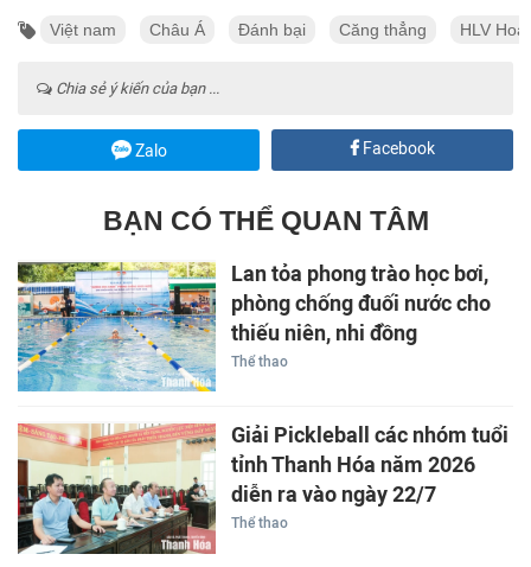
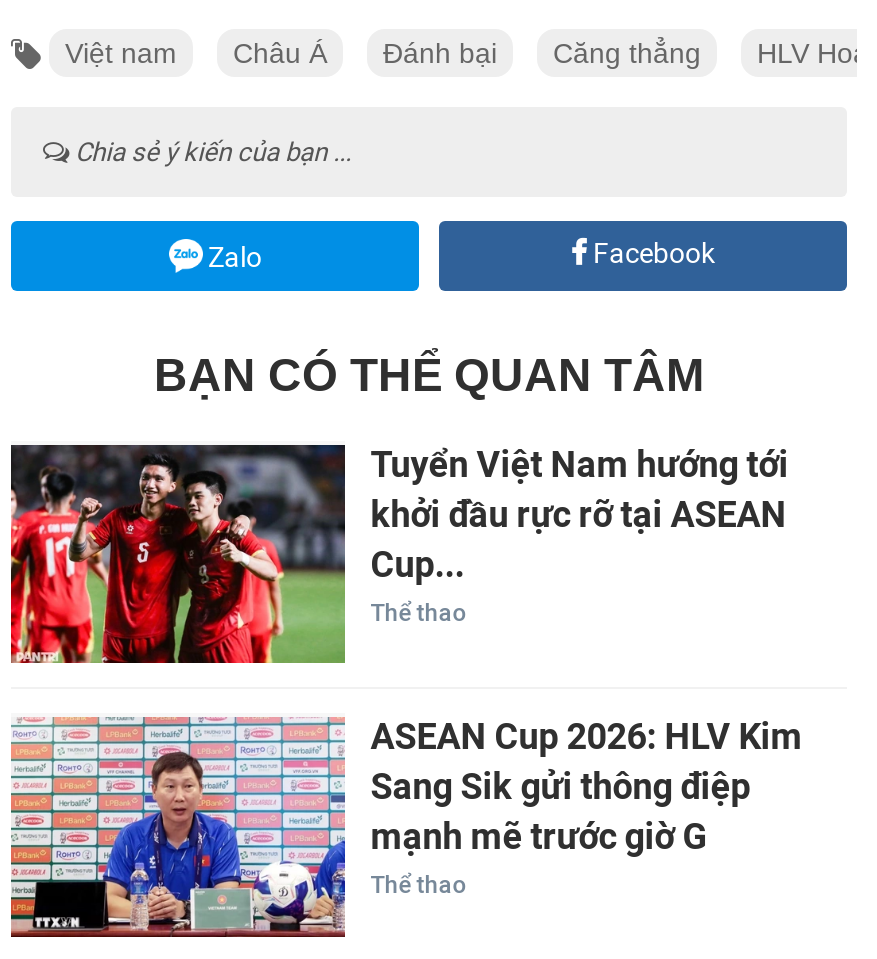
[17,261,490,393] [image] | Lan tỏa phong trào học bơi, | phòng chống đuối nước cho | thiếu niên, nhi đồng -> [9,443,788,665] [image] | Tuyển Việt Nam hướng tới | khởi đầu rực rỡ tại ASEAN | Cup...
[17,423,508,555] [image] | Giải Pickleball các nhóm tuổi | tỉnh Thanh Hóa năm 2026 | diễn ra vào ngày 22/7 -> [9,716,802,939] [image] | ASEAN Cup 2026: HLV Kim | Sang Sik gửi thông điệp | mạnh mẽ trước giờ G

